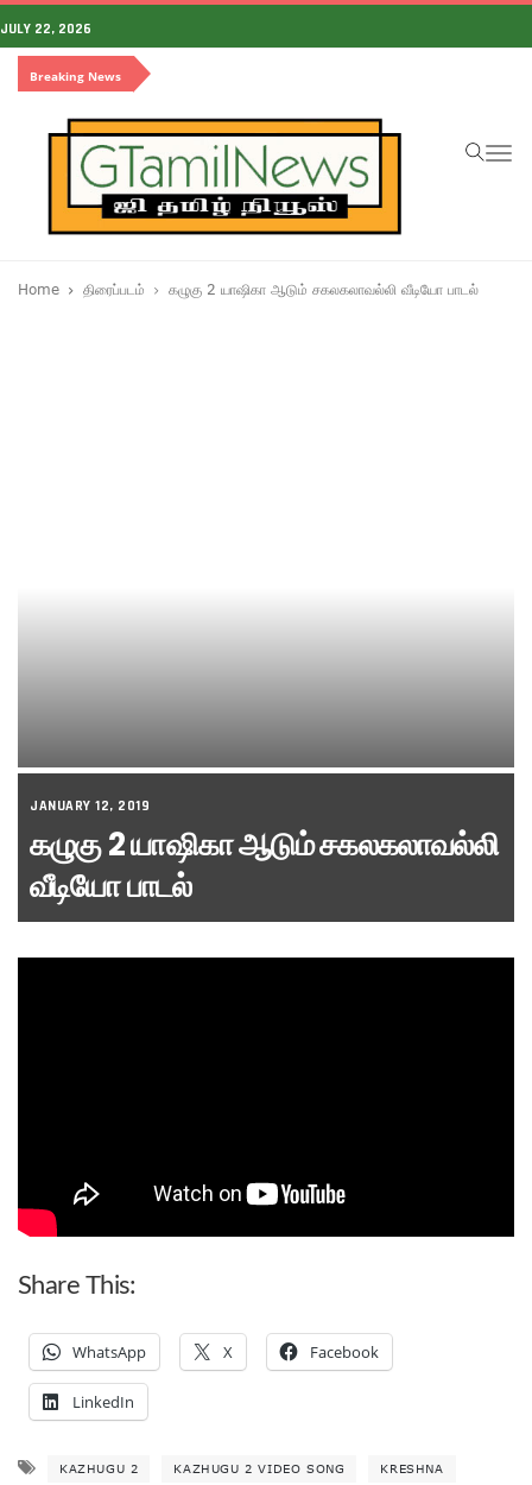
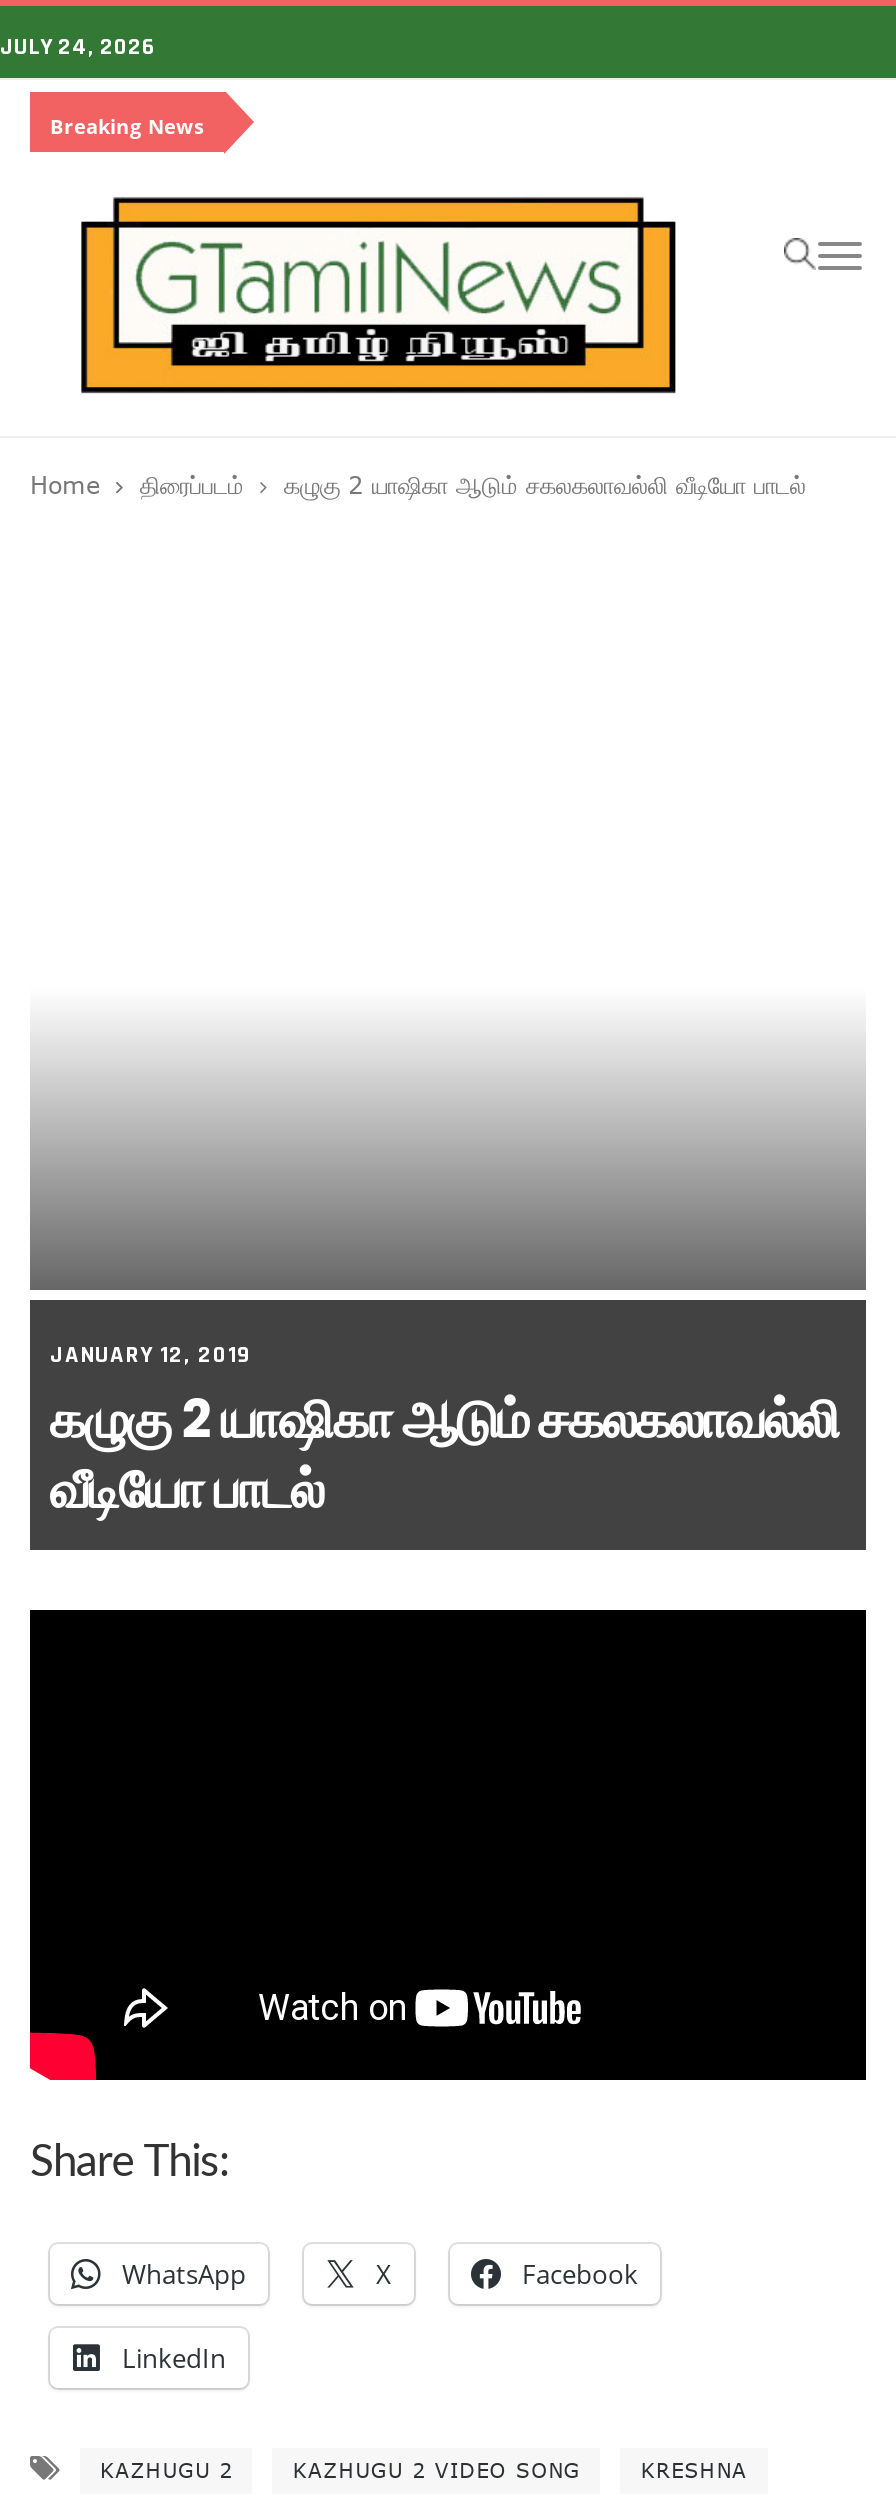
[0,20,91,38] JULY 22, 2026 -> [0,32,156,62] JULY 24, 2026

